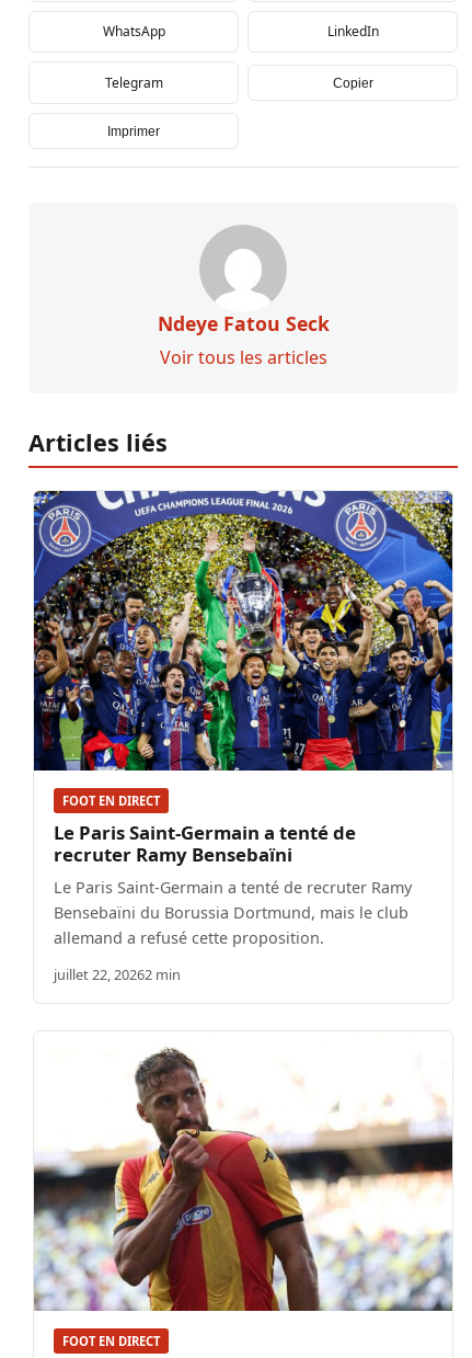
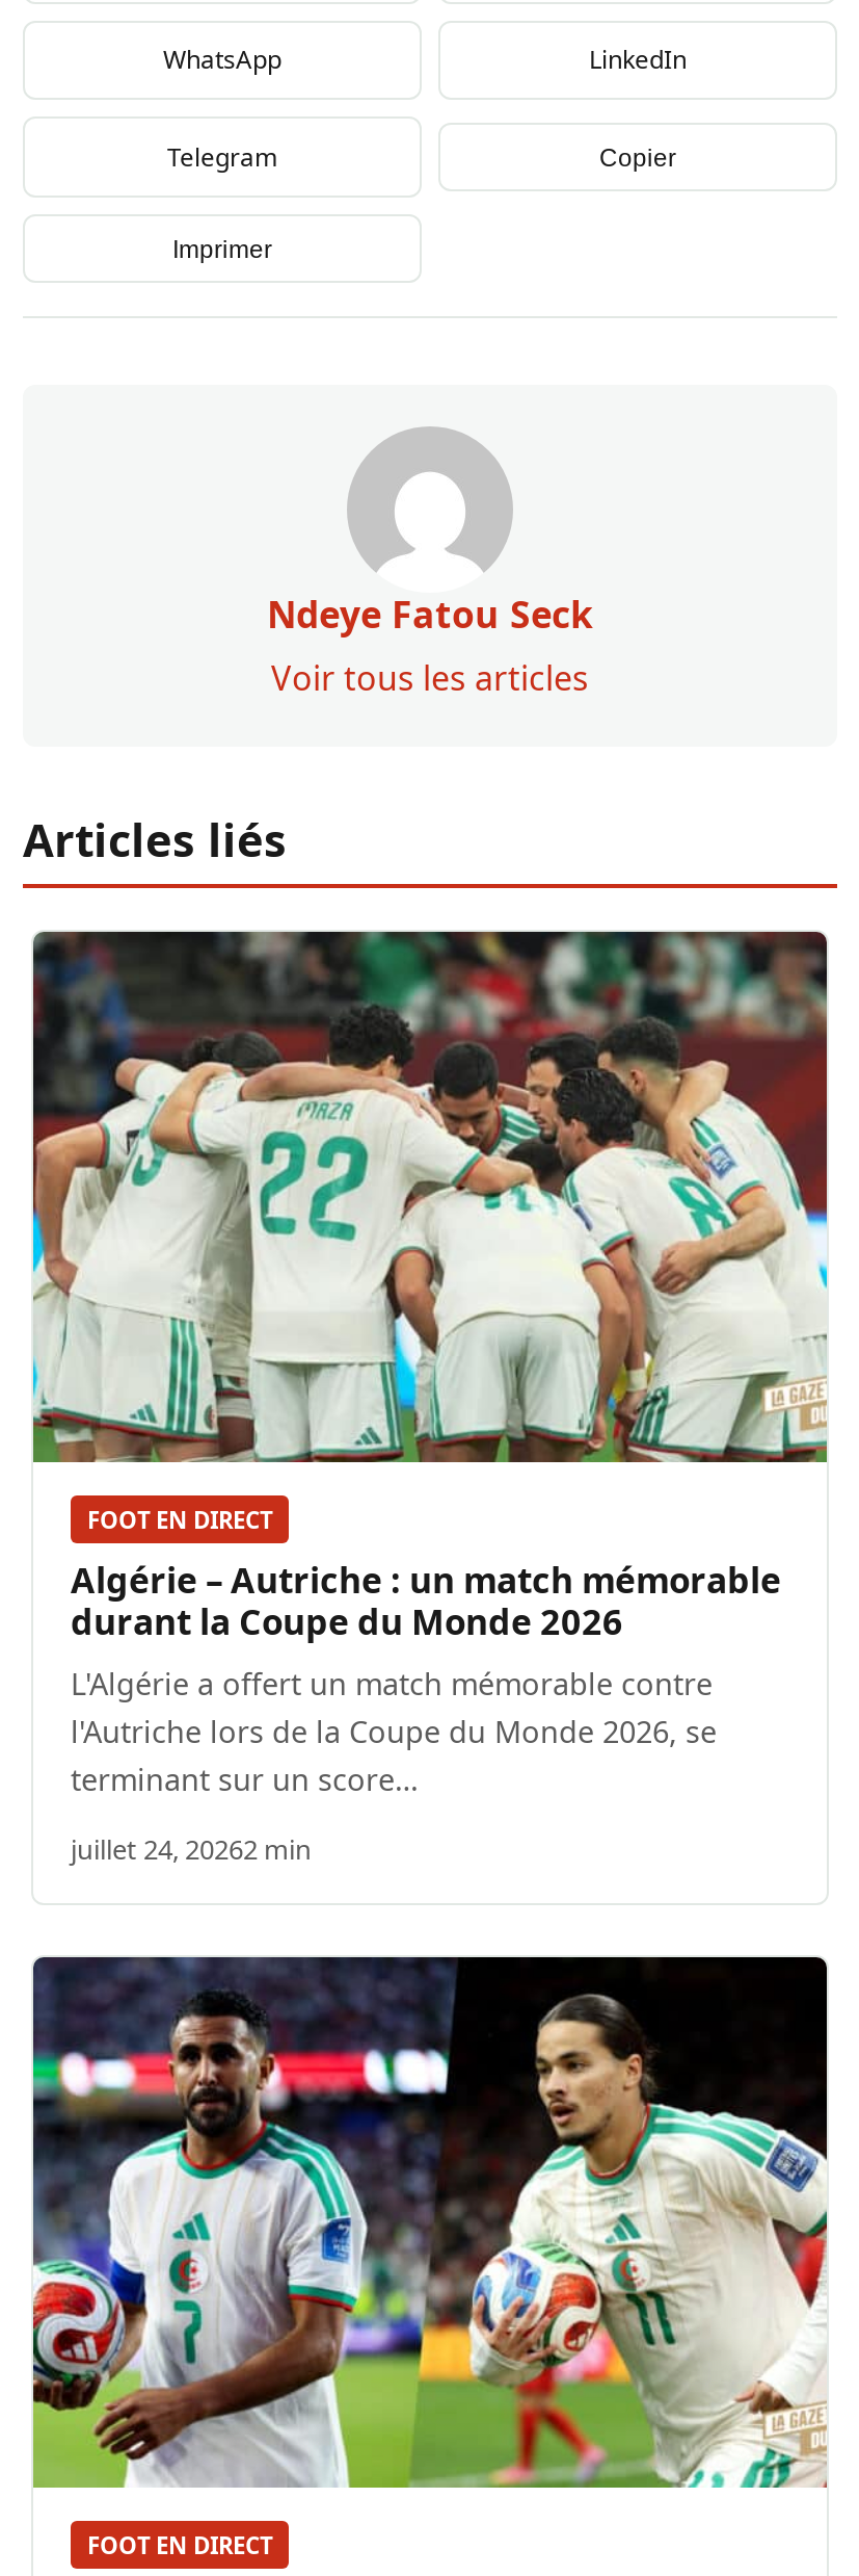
[33,490,453,772] [image] -> [31,930,829,1464] [image]
[54,820,412,949] Le Paris Saint-Germain a tenté de | recruter Ramy Bensebaïni | Le Paris Saint-Germain a tenté de recruter Ramy | Bensebaïni du Borussia Dortmund, mais le club | allemand a refusé cette proposition. -> [71,1557,781,1800] Algérie – Autriche : un match mémorable | durant la Coupe du Monde 2026 | L'Algérie a offert un match mémorable contre | l'Autriche lors de la Coupe du Monde 2026, se | terminant sur un score…
[54,965,181,985] juillet 22, 20262 min -> [71,1831,312,1869] juillet 24, 20262 min
[33,1031,453,1312] [image] -> [31,1955,829,2490] [image]

